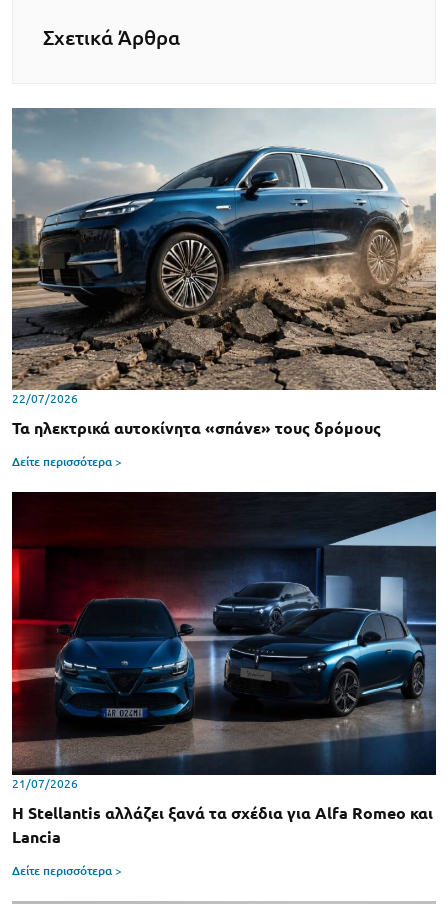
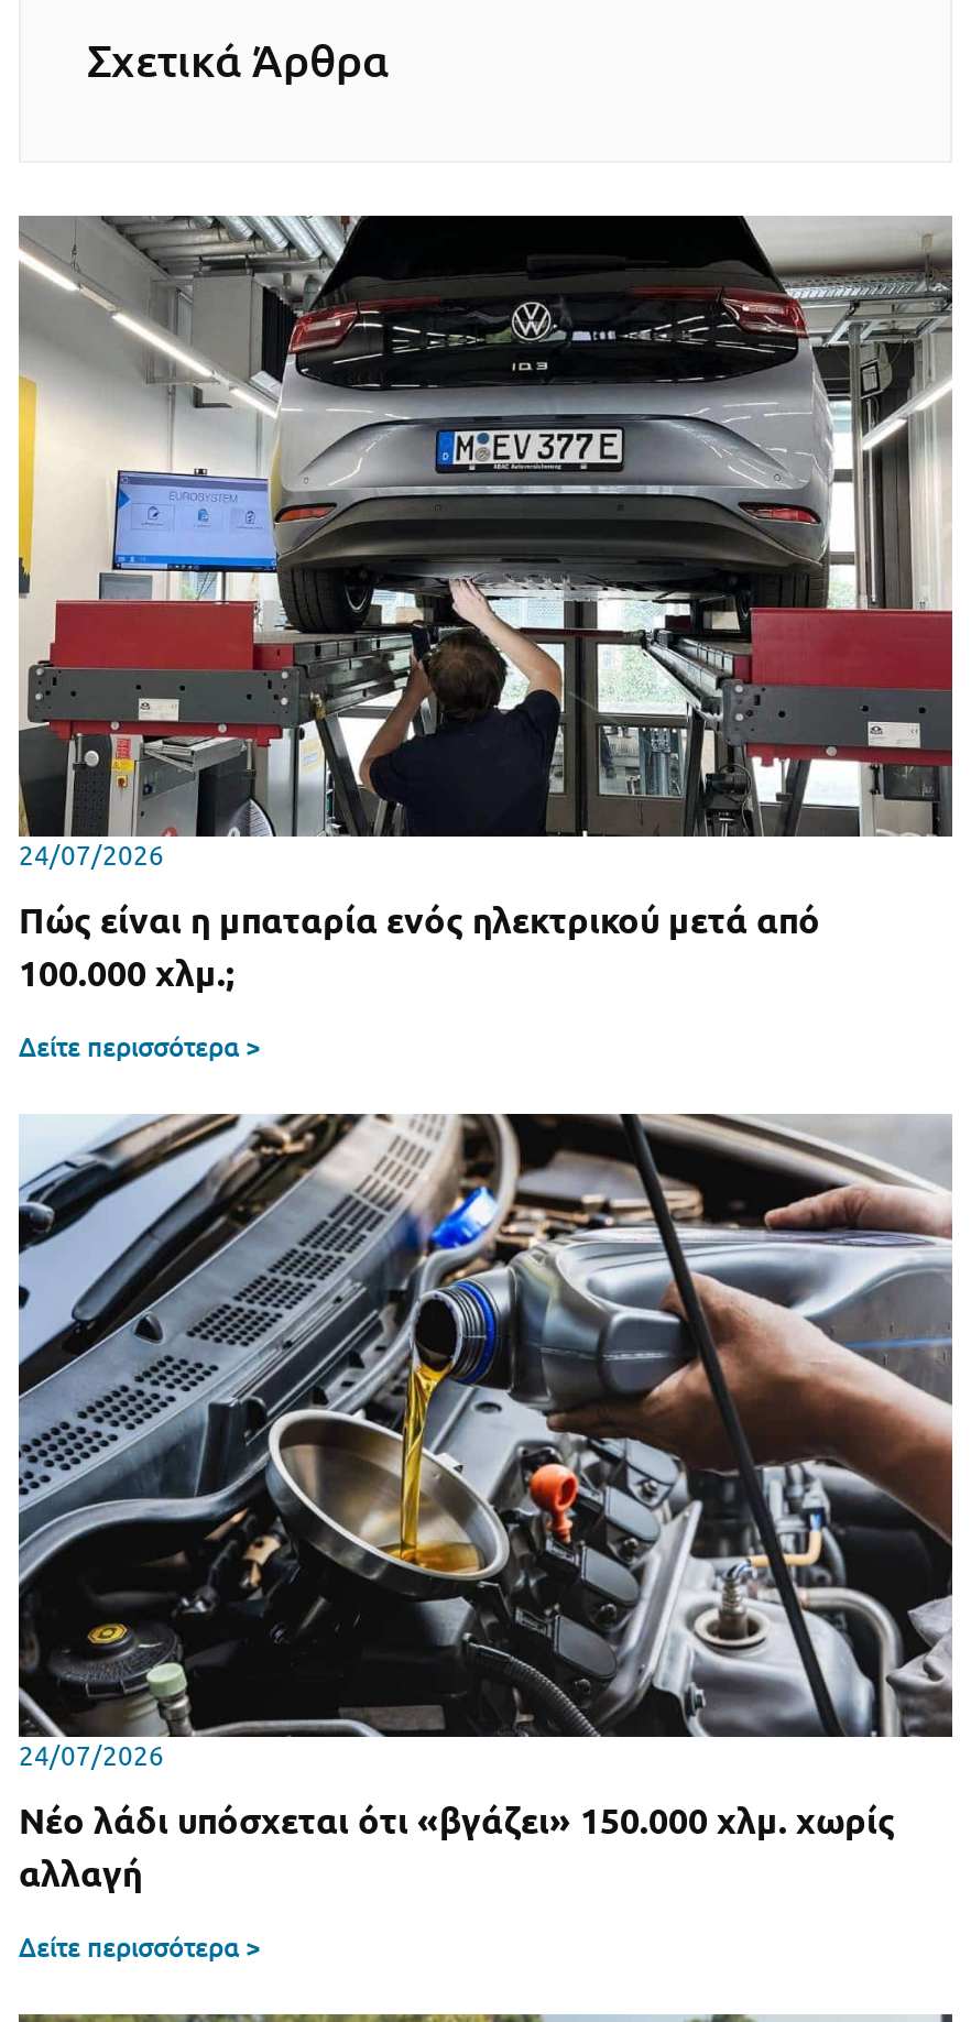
[11,107,436,405] [image] | 22/07/2026 -> [17,214,954,871] [image] | 24/07/2026
[12,419,381,437] Τα ηλεκτρικά αυτοκίνητα «σπάνε» τους δρόμους -> [19,901,820,994] Πώς είναι η μπαταρία ενός ηλεκτρικού μετά από | 100.000 χλμ.;
[11,491,437,790] [image] | 21/07/2026 -> [17,1112,954,1771] [image] | 24/07/2026
[12,804,433,846] Η Stellantis αλλάζει ξανά τα σχέδια για Alfa Romeo και | Lancia -> [19,1801,895,1894] Νέο λάδι υπόσχεται ότι «βγάζει» 150.000 χλμ. χωρίς | αλλαγή

